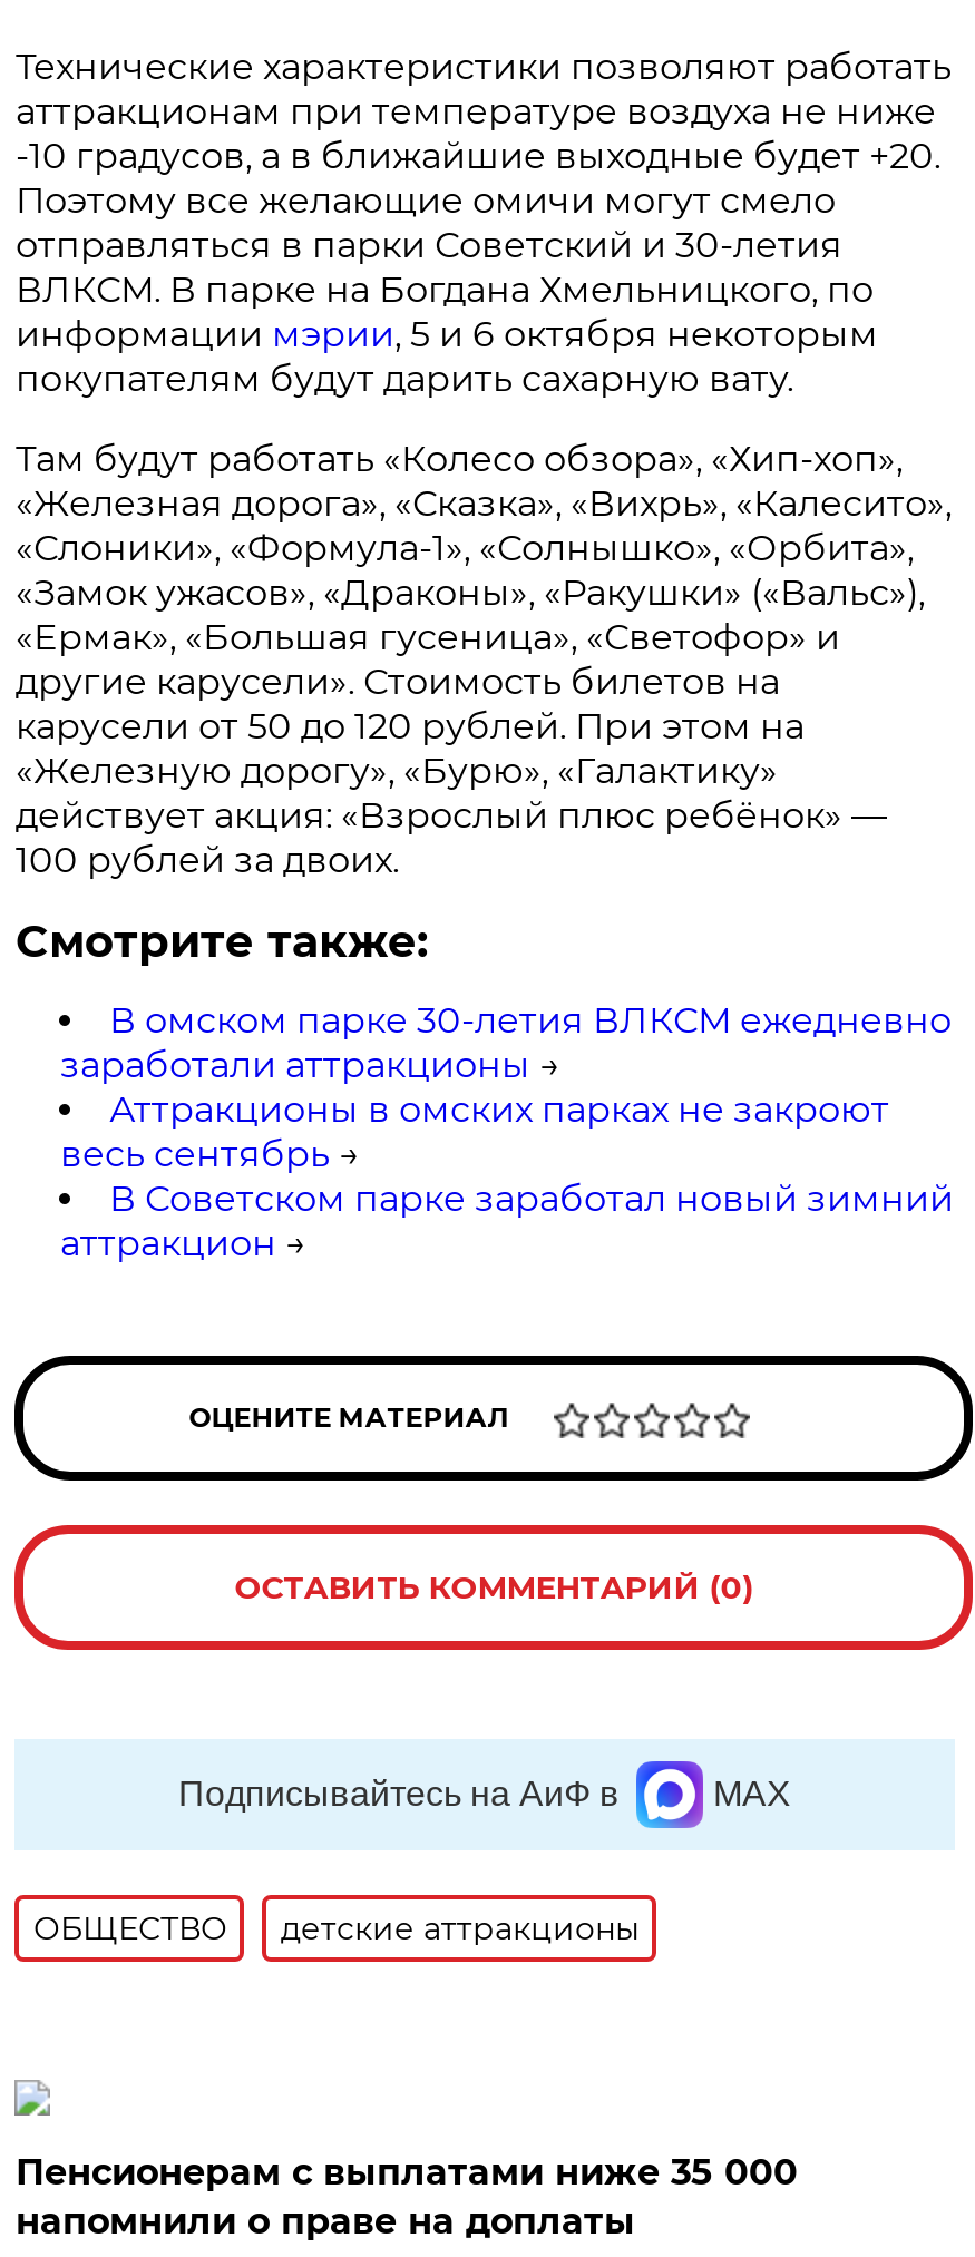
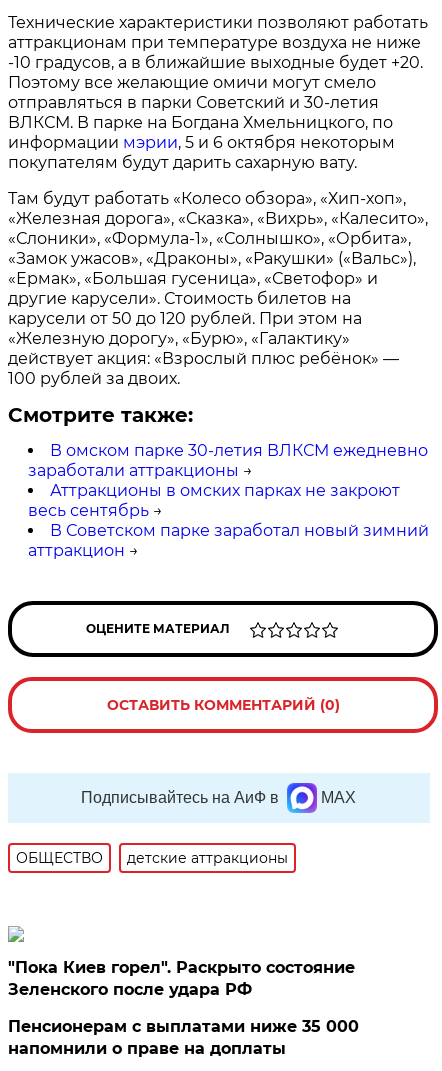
none -> [8,958,355,999] "Пока Киев горел". Раскрыто состояние | Зеленского после удара РФ

